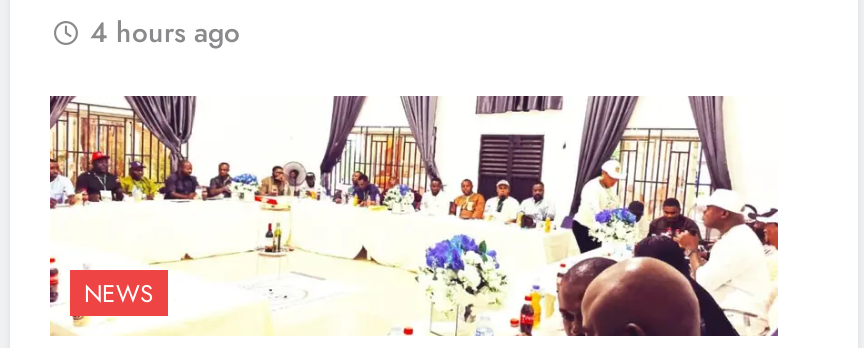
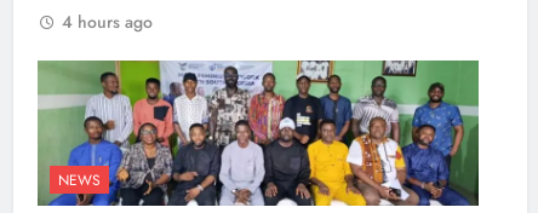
[48,94,780,338] [image] -> [36,59,480,207] [image]

